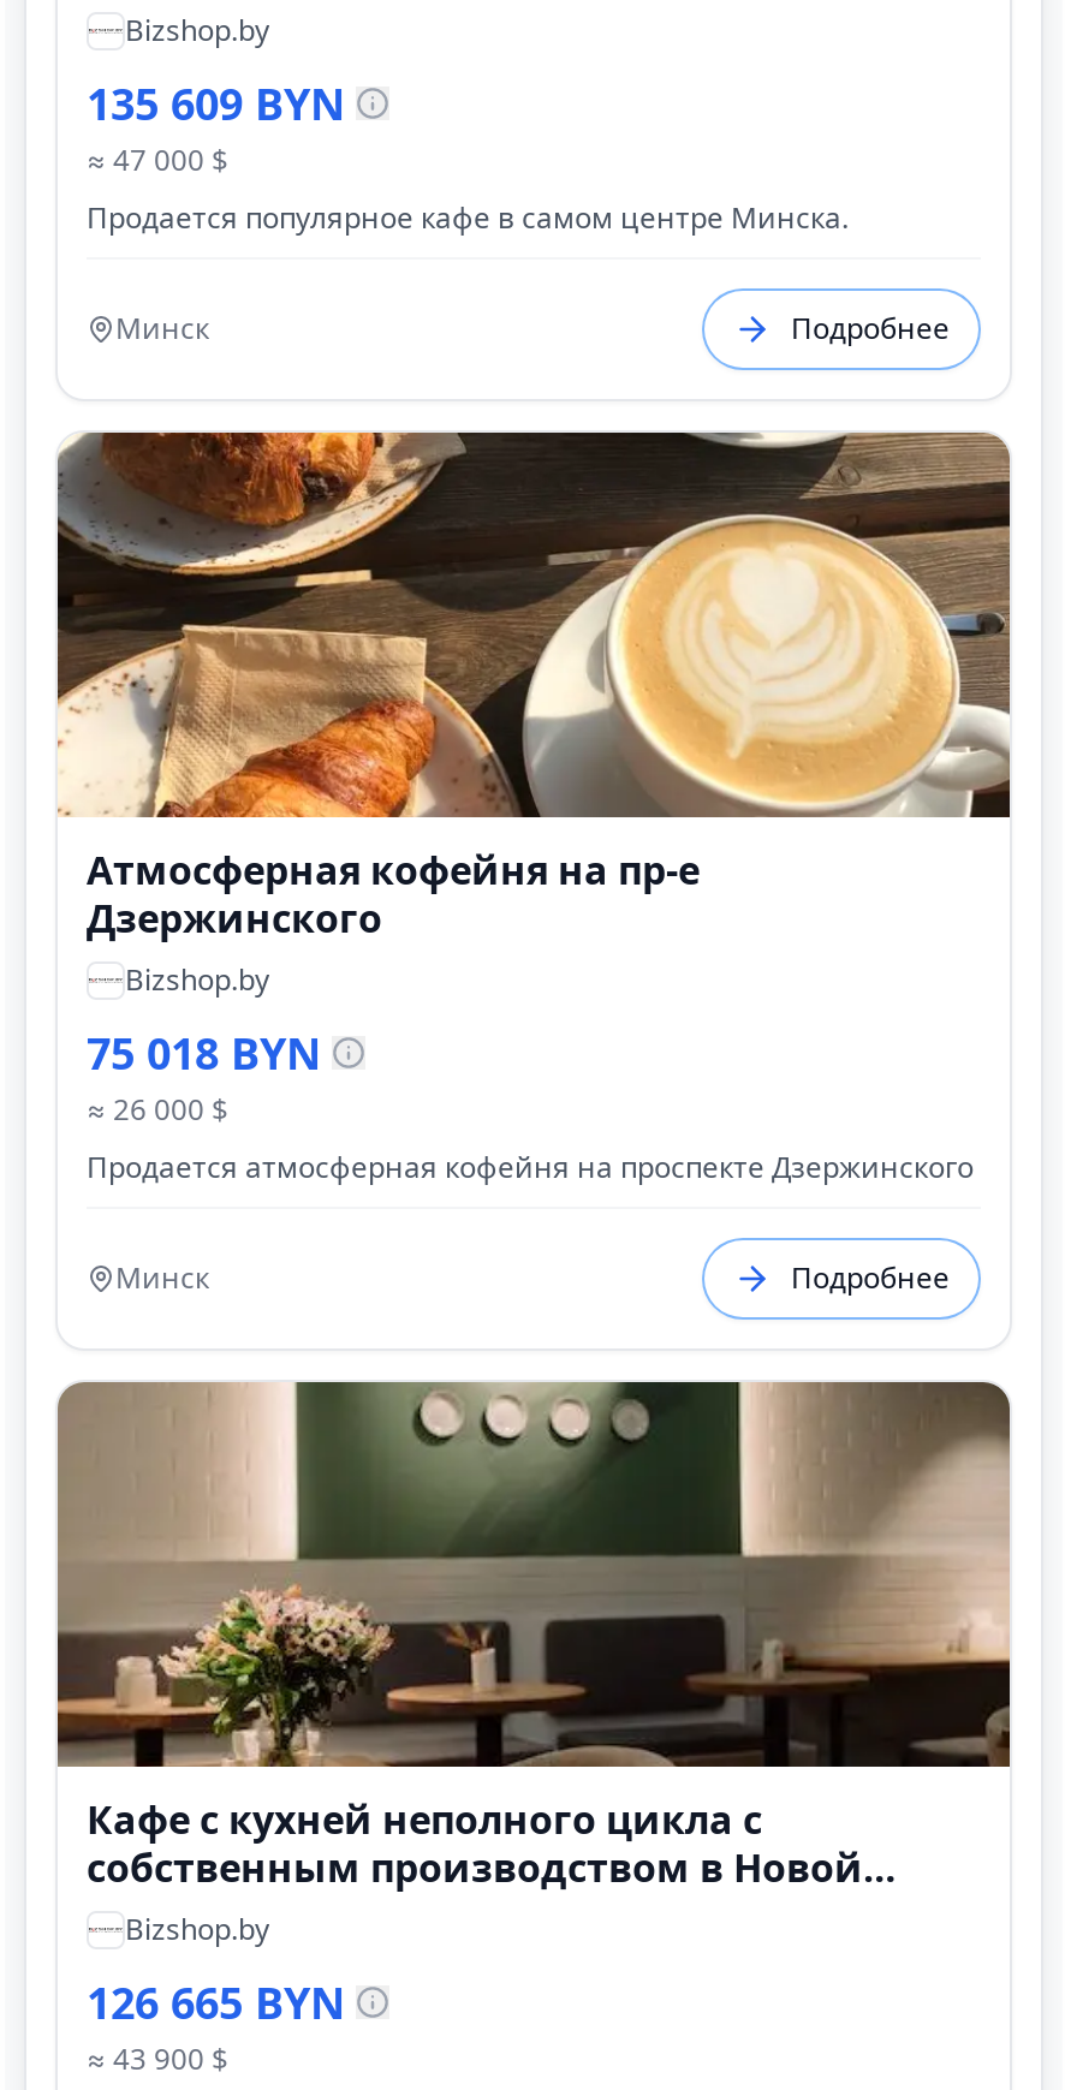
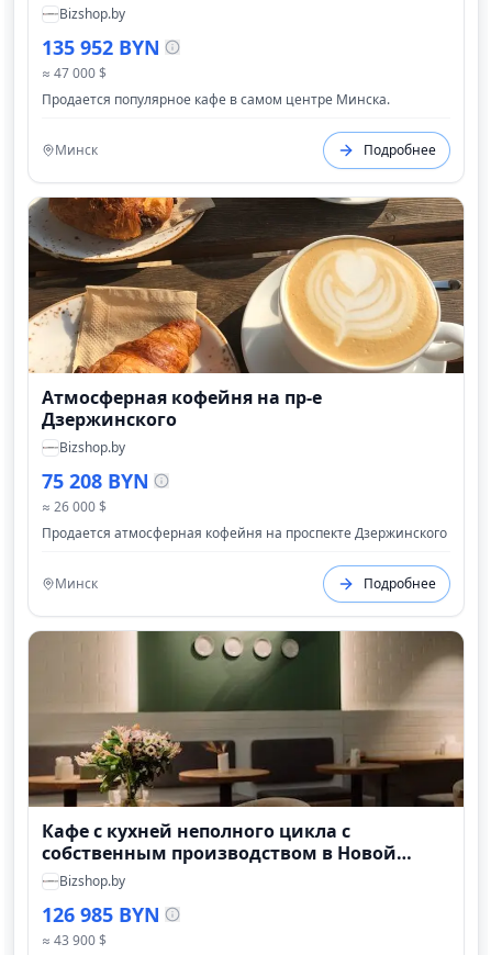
[87,75,346,132] 135 609 BYN -> [42,34,160,60] 135 952 BYN
[87,1024,322,1082] 75 018 BYN -> [42,468,149,494] 75 208 BYN
[87,1973,346,2031] 126 665 BYN -> [42,901,160,928] 126 985 BYN

